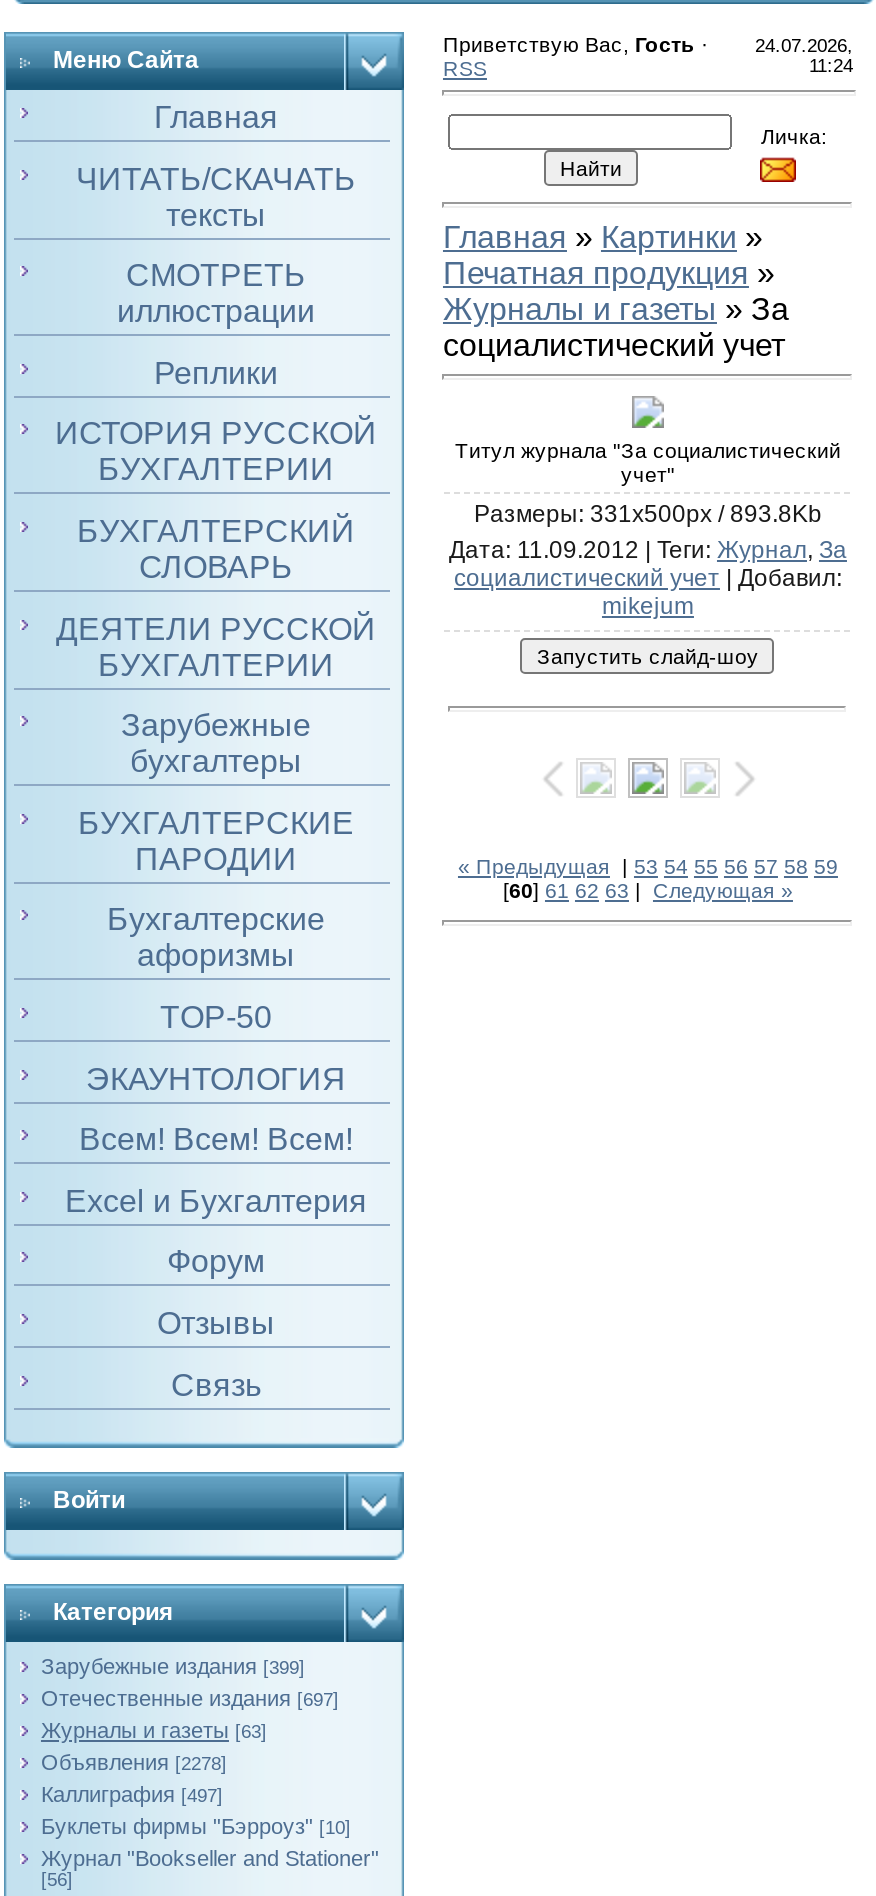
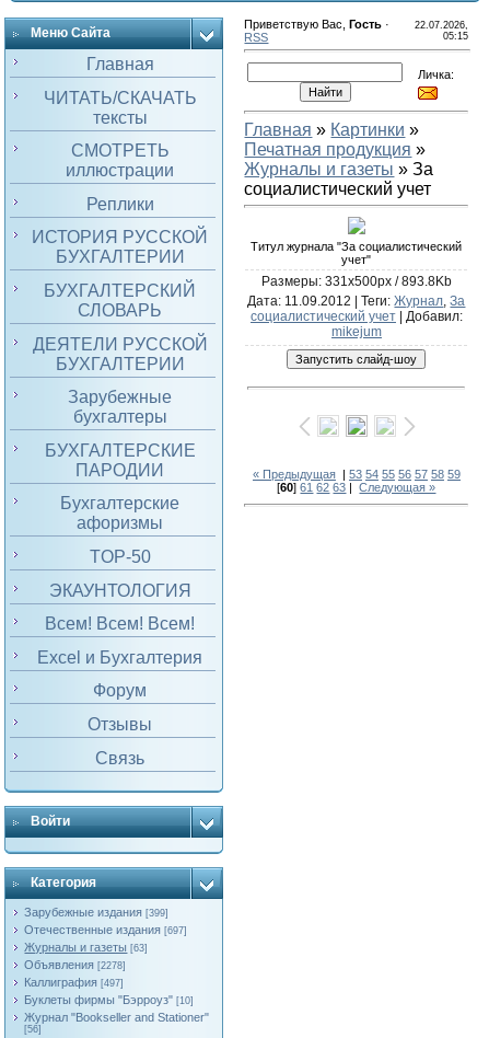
[755,36,853,56] 24.07.2026, -> [415,20,469,31] 22.07.2026,
[809,56,853,76] 11:24 -> [444,31,469,42] 05:15

